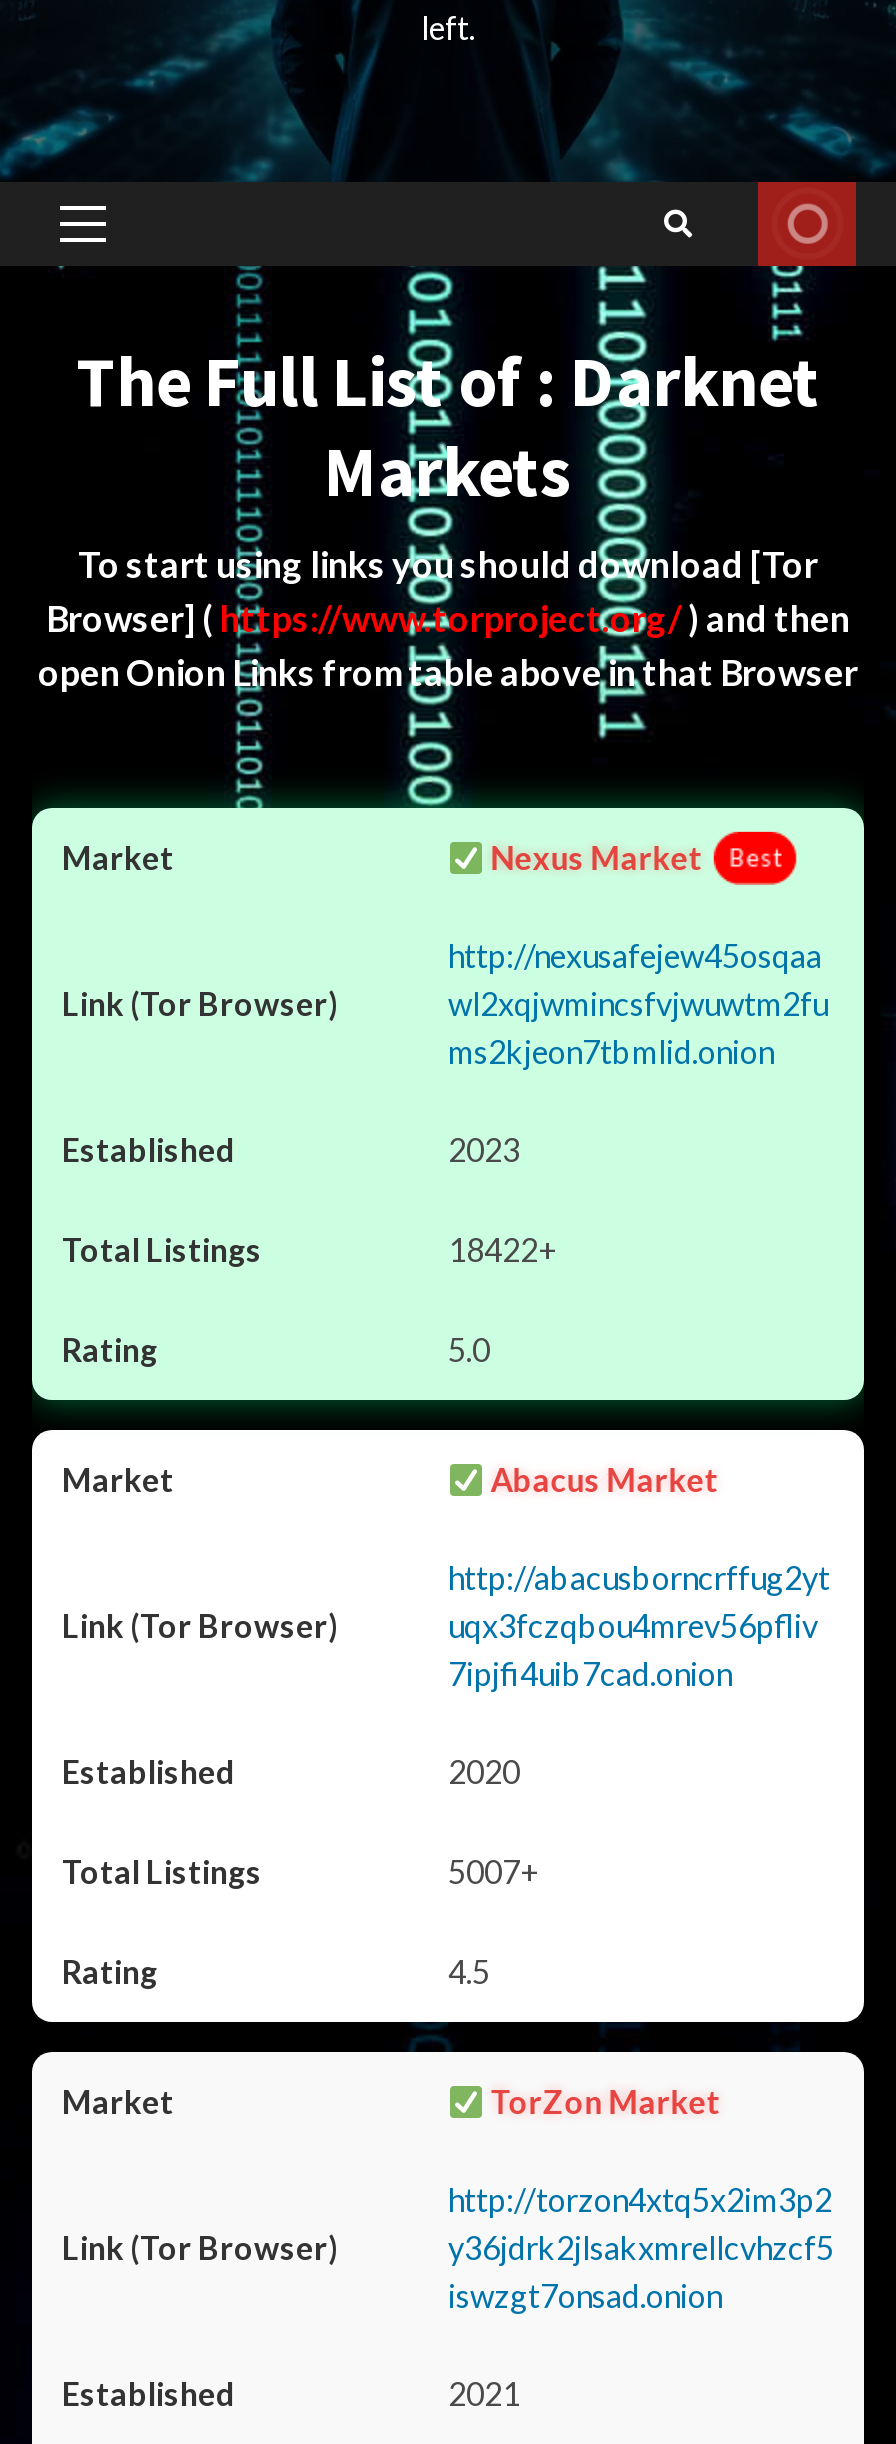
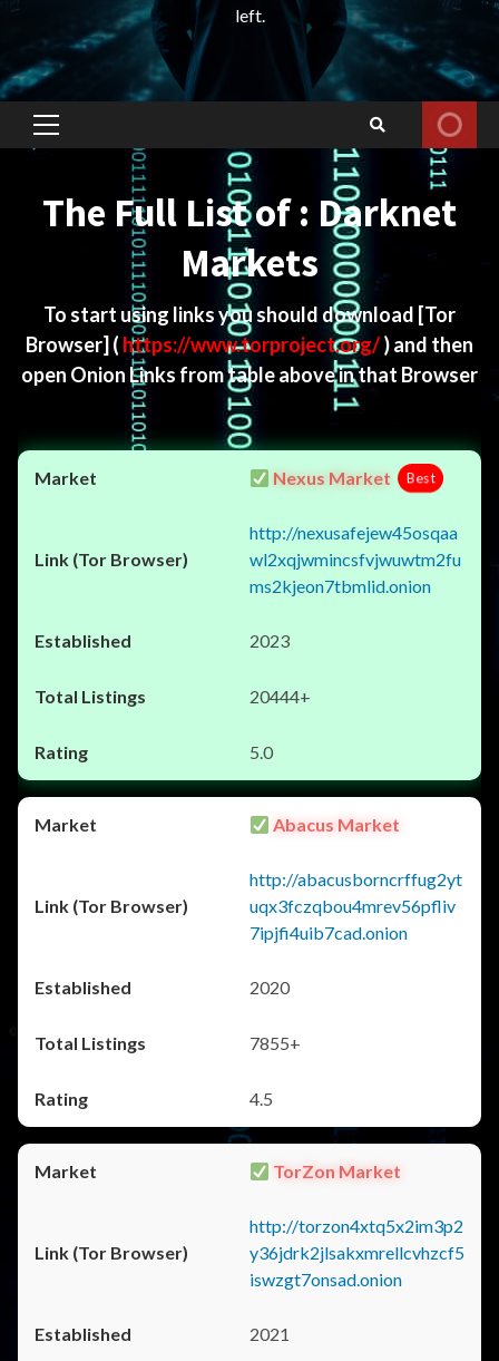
[448,1230,558,1268] 18422+ -> [250,686,311,707] 20444+
[448,1852,540,1890] 5007+ -> [250,1032,301,1053] 7855+

